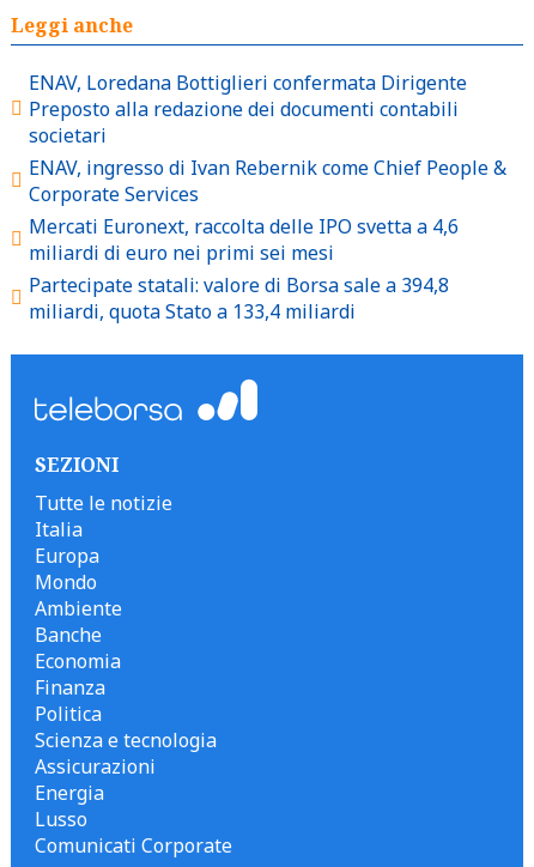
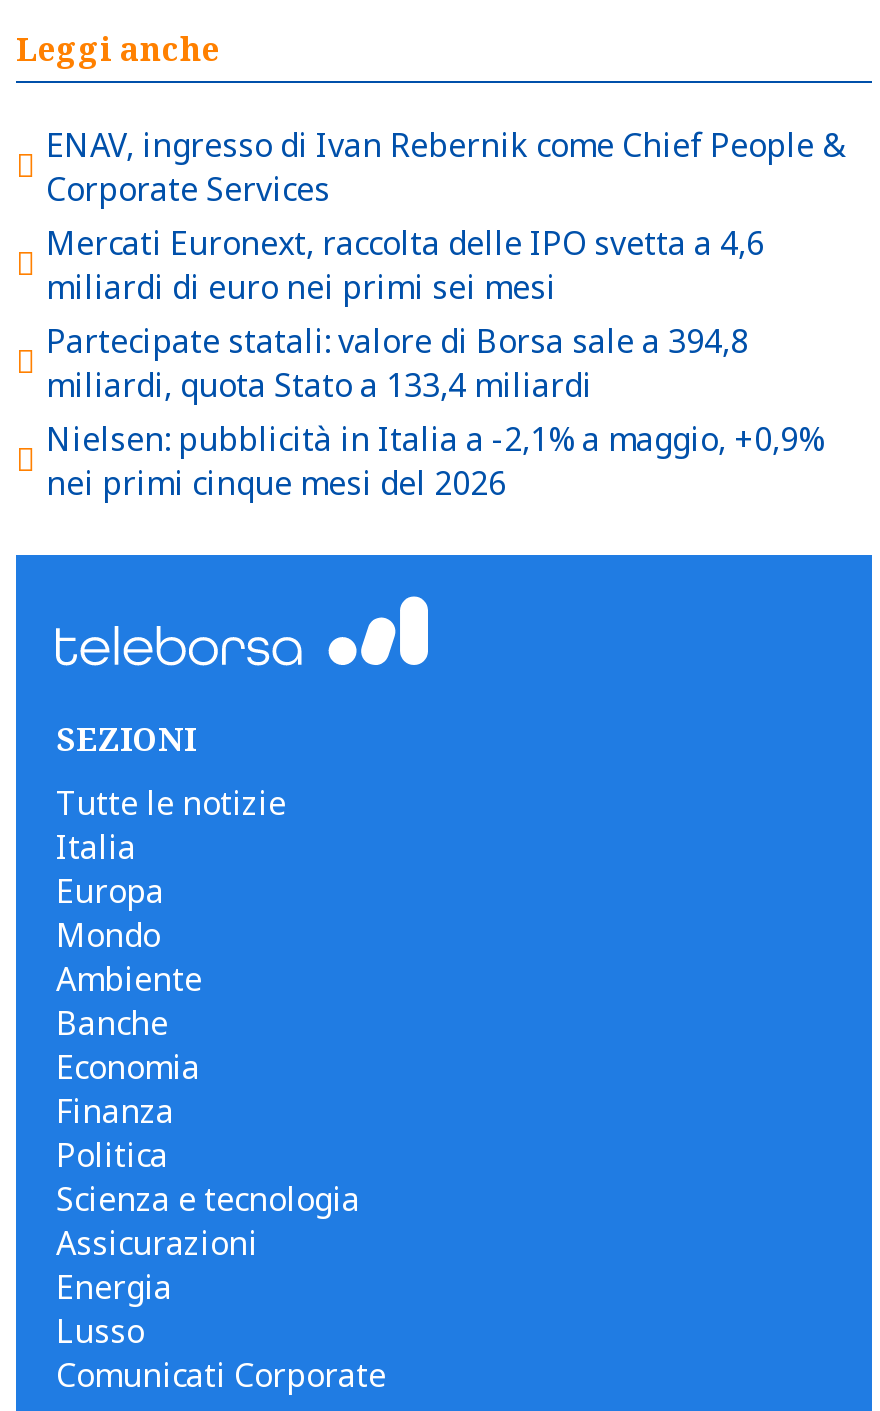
[29,69,467,148] ENAV, Loredana Bottiglieri confermata Dirigente | Preposto alla redazione dei documenti contabili | societari -> none
moved [29,154,506,324] -> [46,122,844,406]: ENAV, ingresso di Ivan Rebernik come Chief People & | Corporate Services | Mercati Euronext, raccolta delle IPO svetta a 4,6 | miliardi di euro nei primi sei mesi | Partecipate statali: valore di Borsa sale a 394,8 | miliardi, quota Stato a 133,4 miliardi
none -> [46,416,824,504] Nielsen: pubblicità in Italia a -2,1% a maggio, +0,9% | nei primi cinque mesi del 2026

